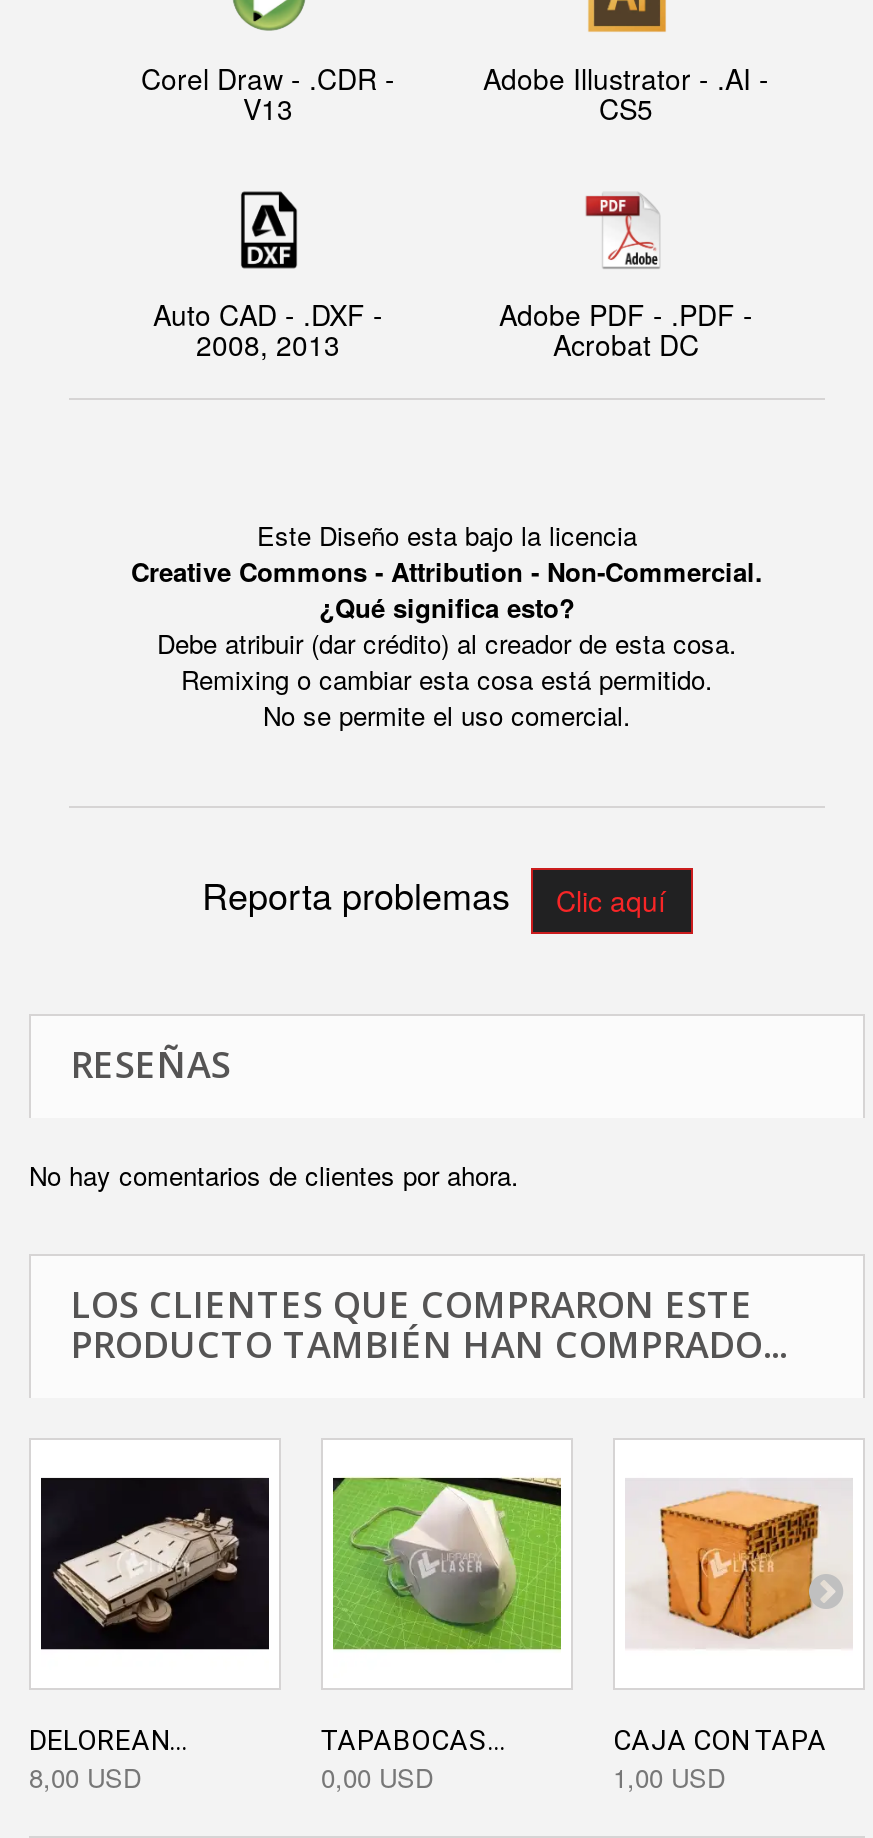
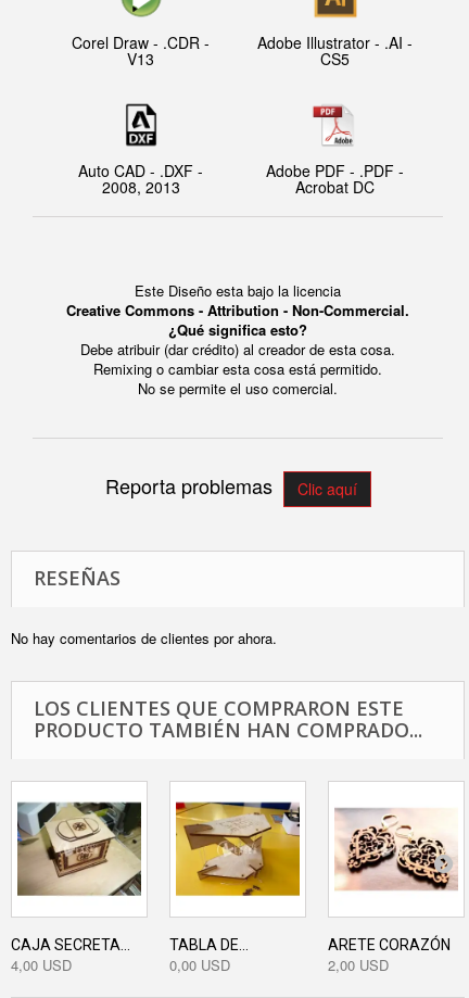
[29,1476,271,1797] [image] | DELOREAN... | 8,00 USD -> [11,801,142,976] [image] | CAJA SECRETA... | 4,00 USD
[321,1476,563,1757] [image] | TAPABOCAS... -> [169,801,301,954] [image] | TABLA DE...
[629,1480,849,1640] [image] -> [334,805,458,890] [image]
[613,1725,827,1797] CAJA CON TAPA | 1,00 USD -> [328,936,451,976] ARETE CORAZÓN | 2,00 USD

